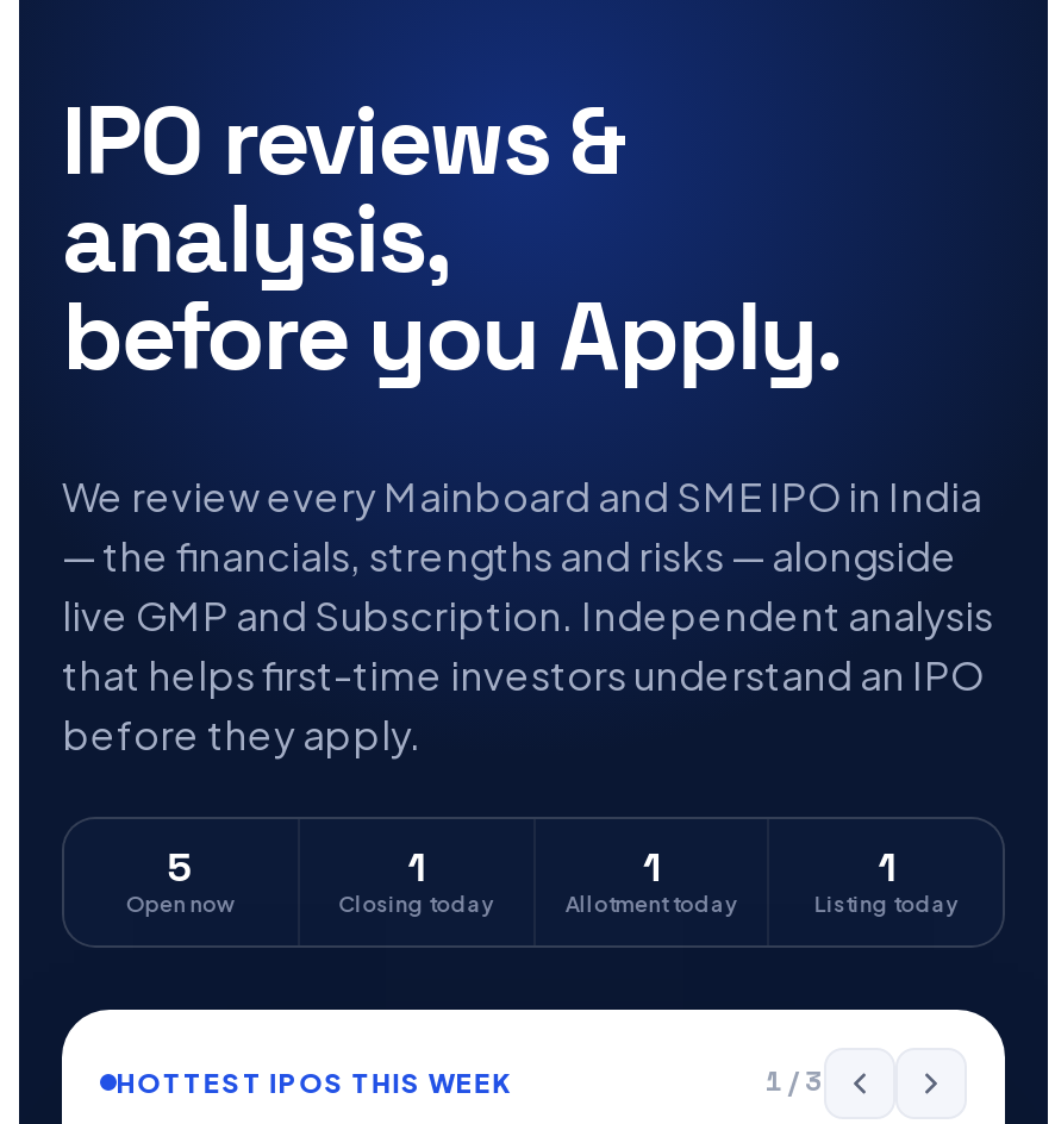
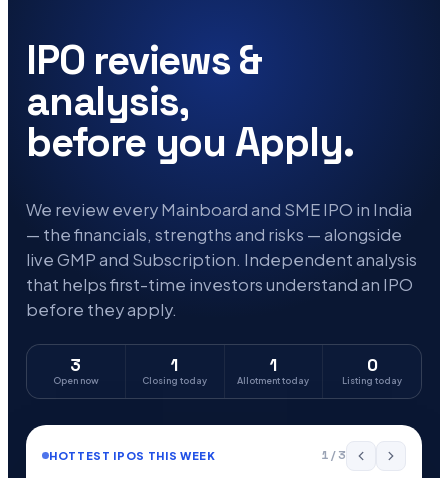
[168,840,194,893] 5 -> [70,354,81,376] 3
[878,840,894,893] 1 -> [367,354,378,376] 0

